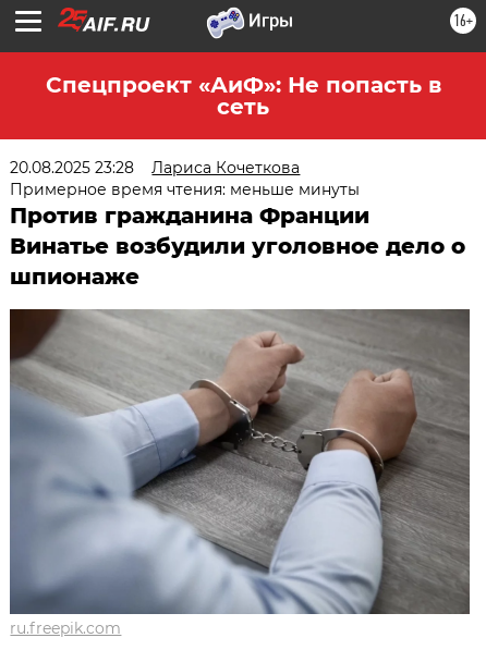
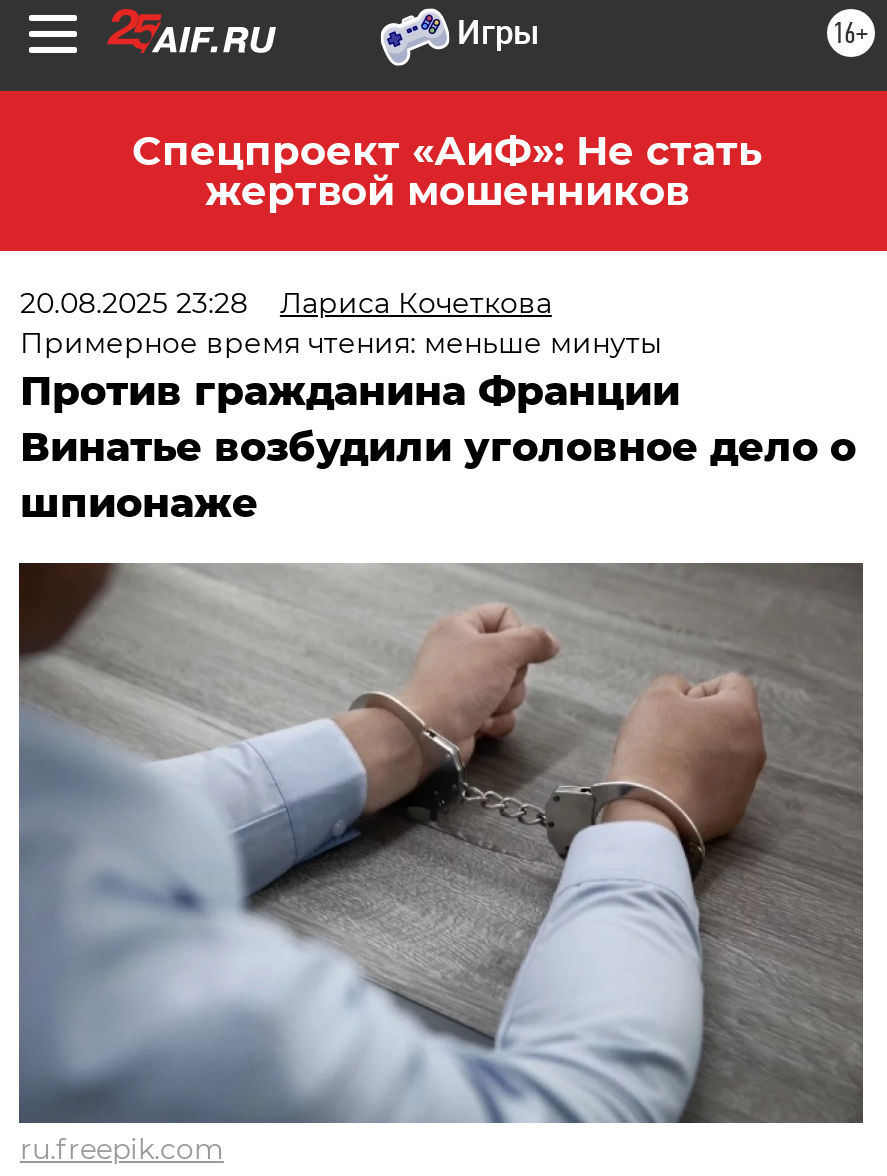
[45,72,441,120] Спецпроект «АиФ»: Не попасть в | сеть -> [132,127,762,215] Спецпроект «АиФ»: Не стать | жертвой мошенников

